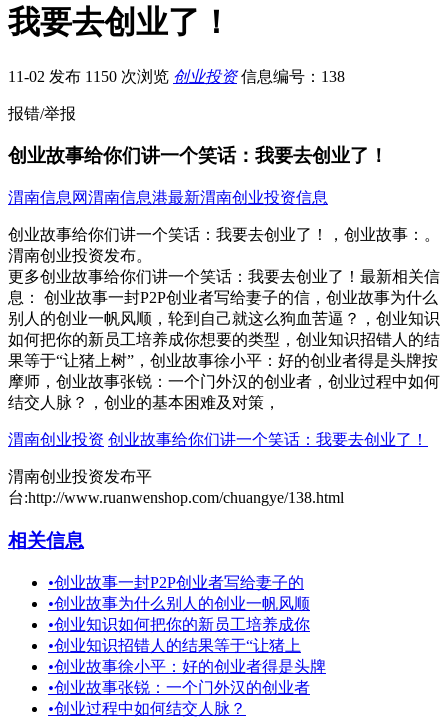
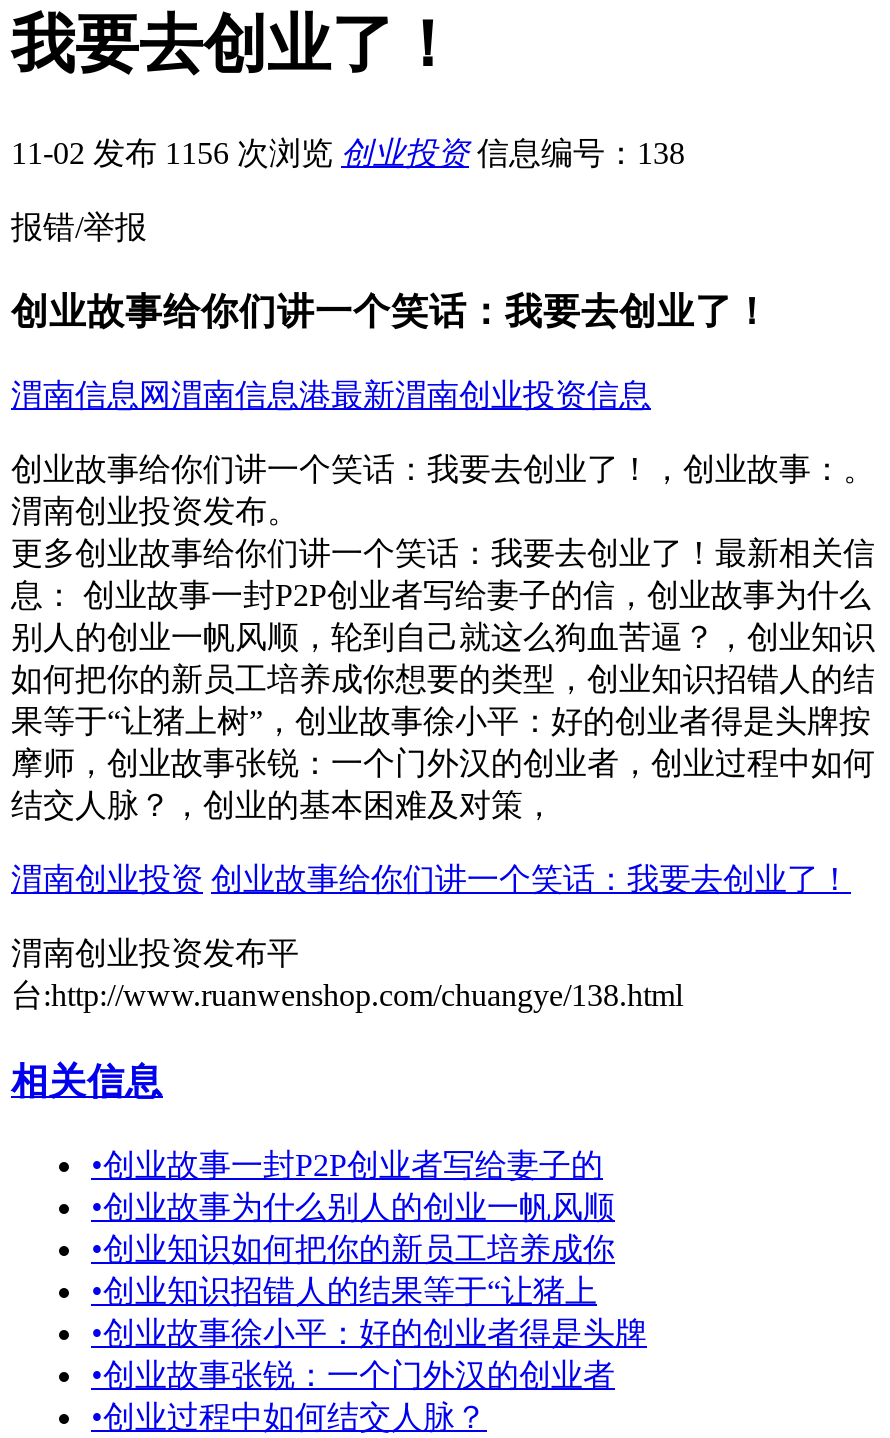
[8,68,345,85] 11-02 发布 1150 次浏览 创业投资 信息编号：138 -> [11,135,685,169] 11-02 发布 1156 次浏览 创业投资 信息编号：138

